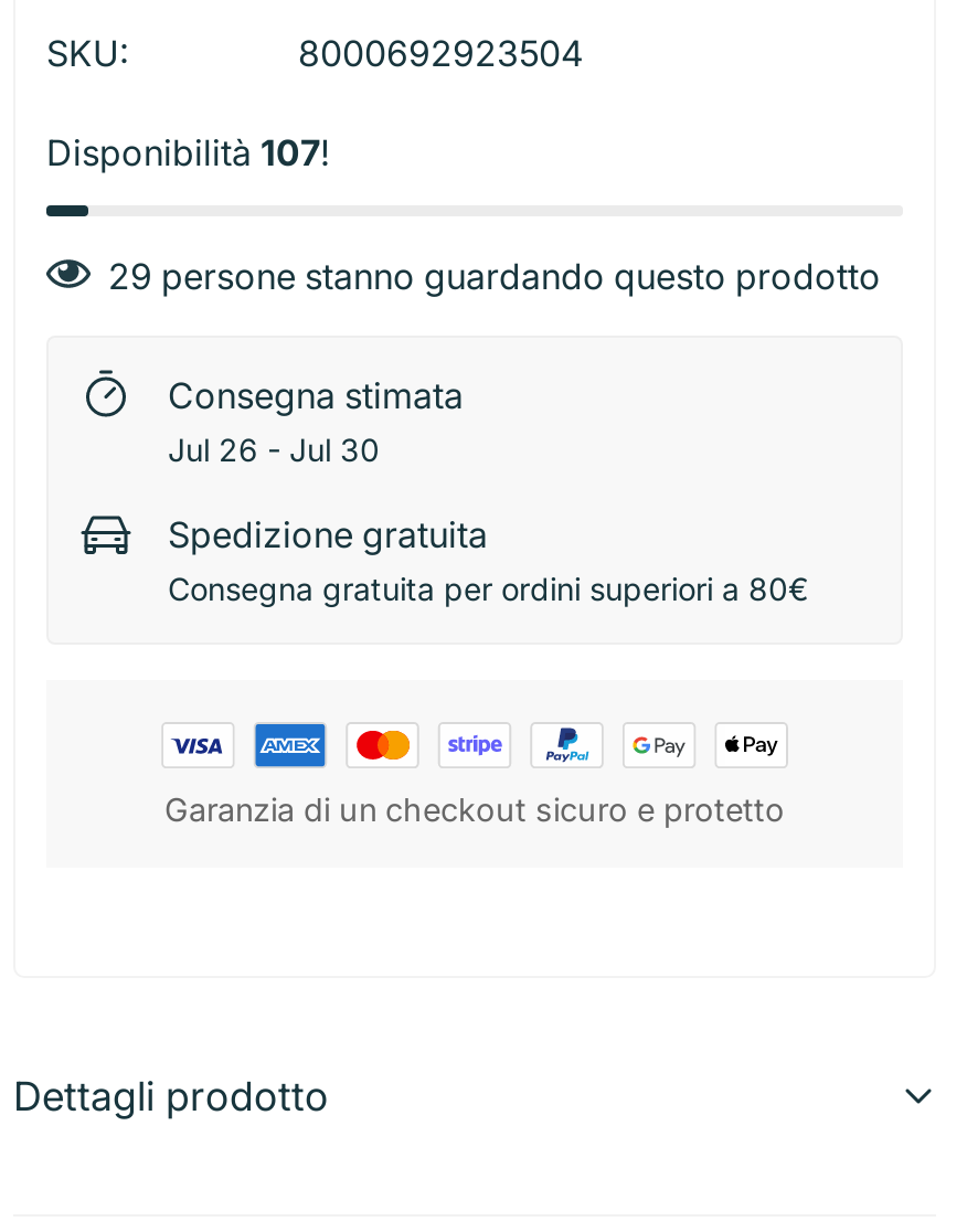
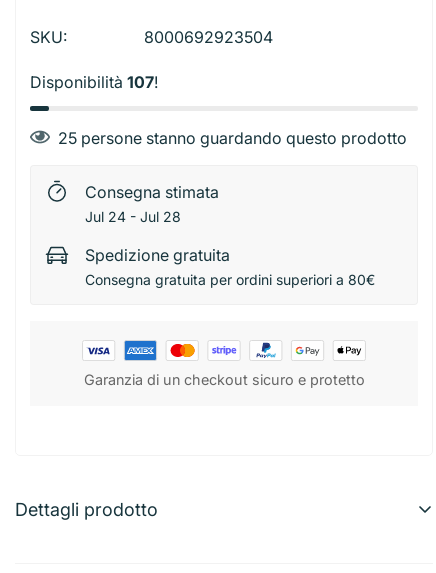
[108,253,881,297] 29 persone stanno guardando questo prodotto -> [58,128,407,148] 25 persone stanno guardando questo prodotto
[168,430,380,467] Jul 26 - Jul 30 -> [85,208,181,225] Jul 24 - Jul 28

